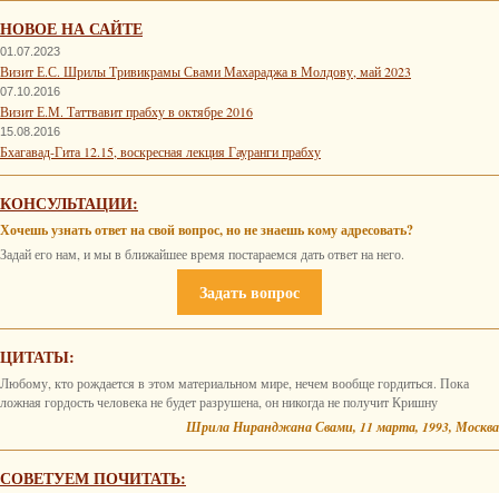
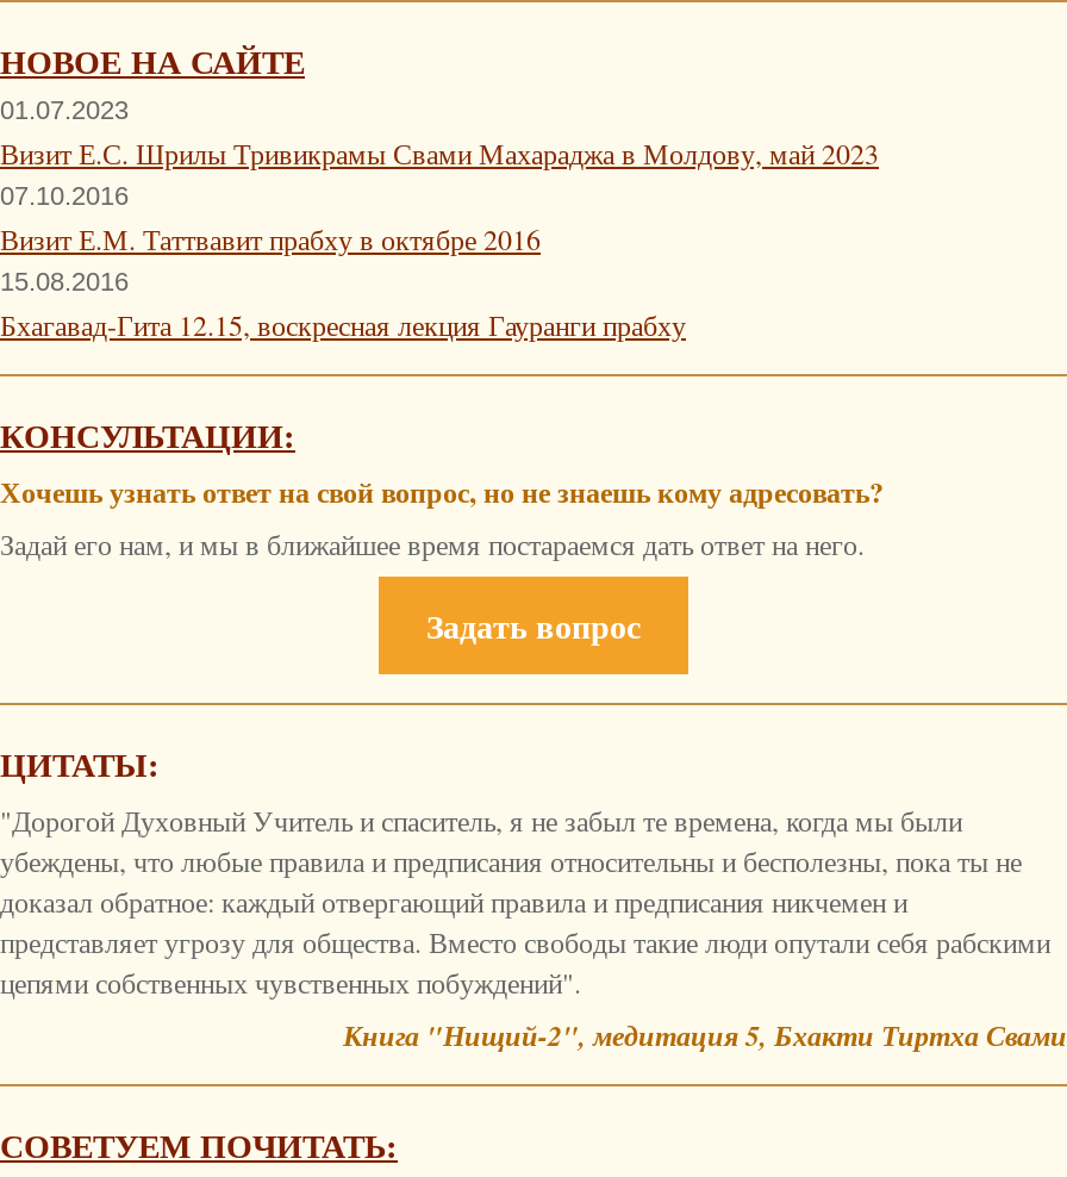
[0,374,499,436] Любому, кто рождается в этом материальном мире, нечем вообще гордиться. Пока | ложная гордость человека не будет разрушена, он никогда не получит Кришну | Шрила Ниранджана Свами, 11 марта, 1993, Москва -> [0,800,1067,1055] "Дорогой Духовный Учитель и спаситель, я не забыл те времена, когда мы были | убеждены, что любые правила и предписания относительны и бесполезны, пока ты не | доказал обратное: каждый отвергающий правила и предписания никчемен и | представляет угрозу для общества. Вместо свободы такие люди опутали себя рабскими | цепями собственных чувственных побуждений". | Книга "Нищий-2", медитация 5, Бхакти Тиртха Свами

